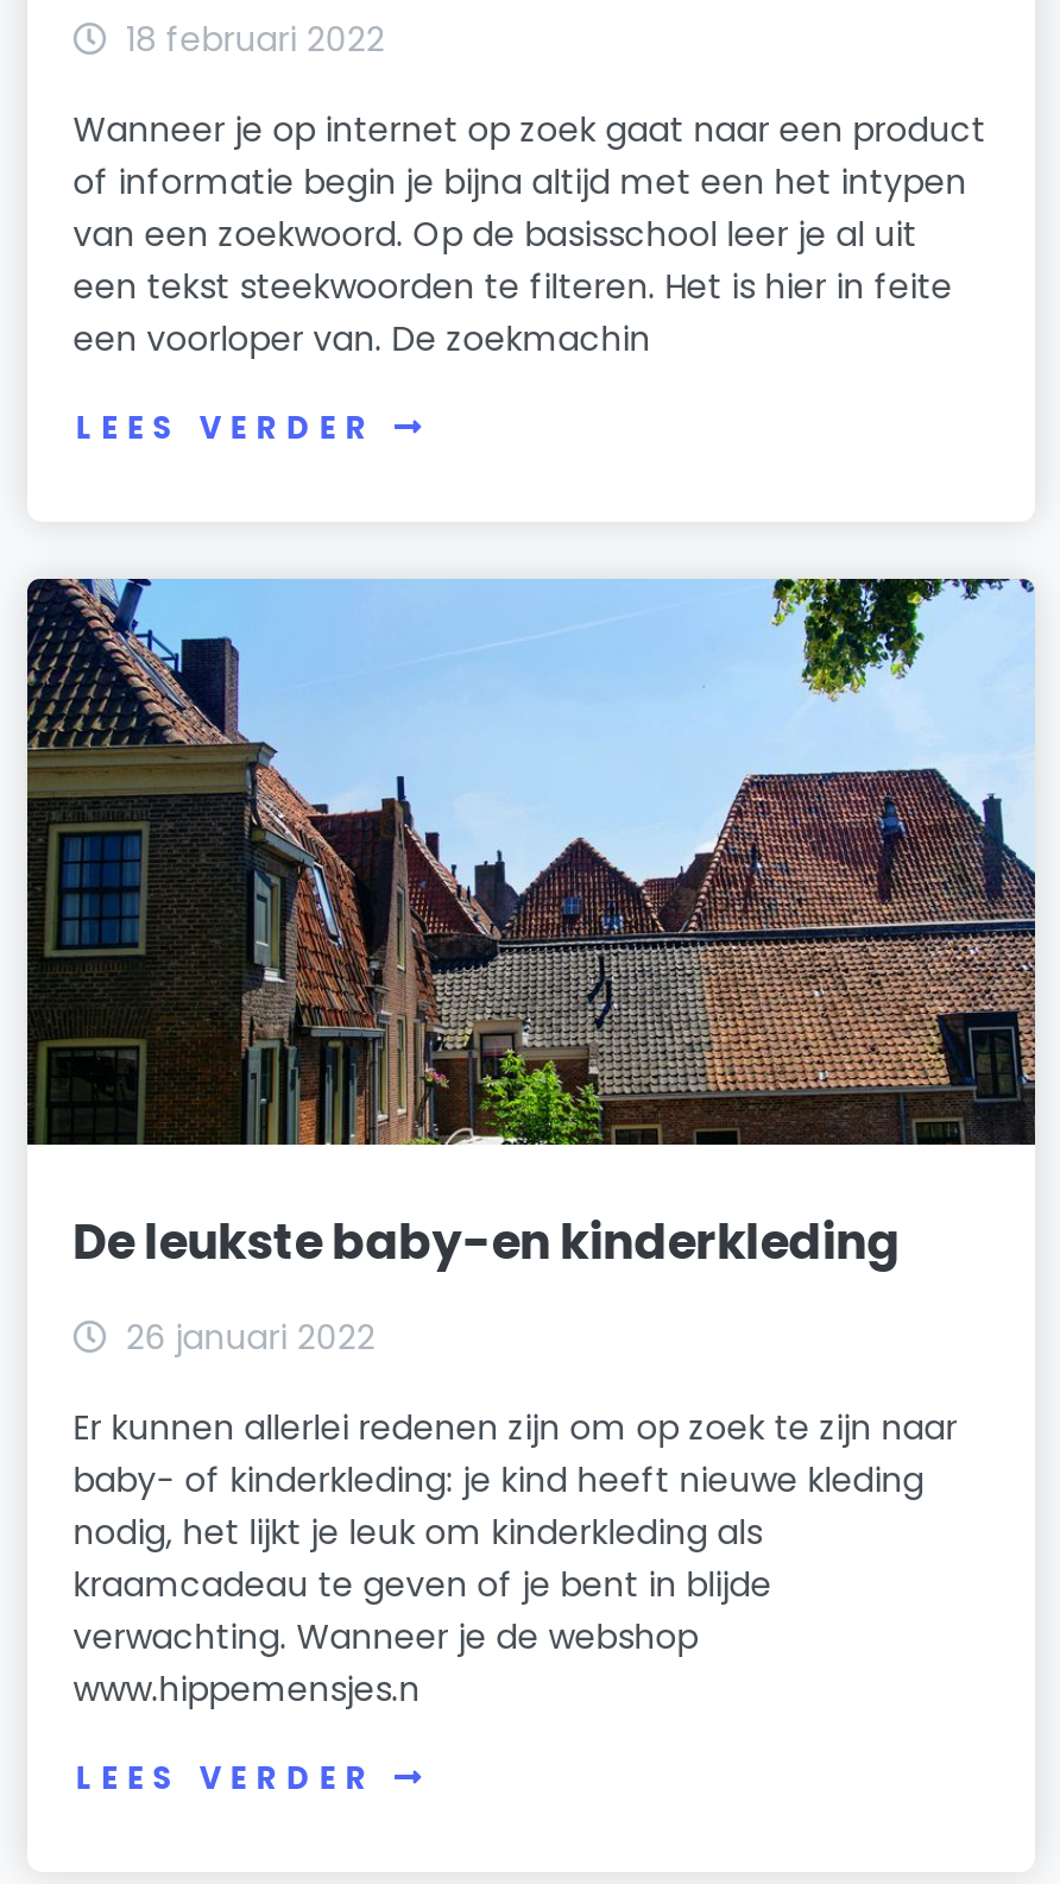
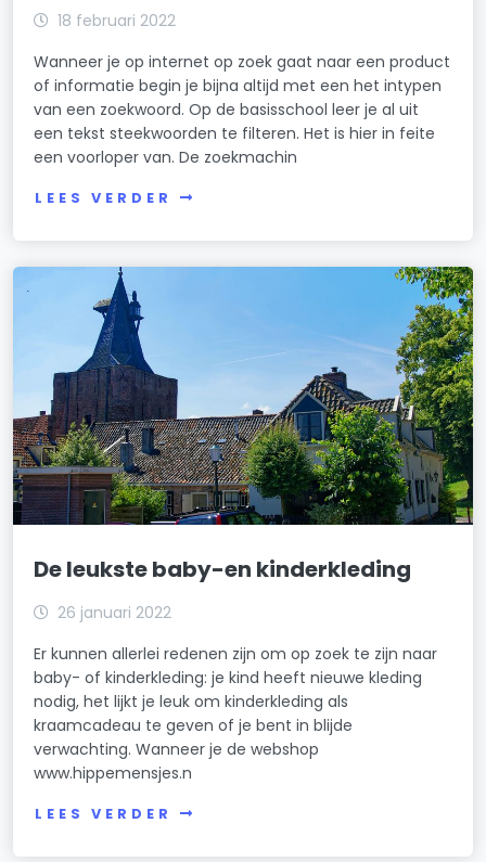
[25,576,1037,1147] [image] -> [13,266,474,526] [image]

